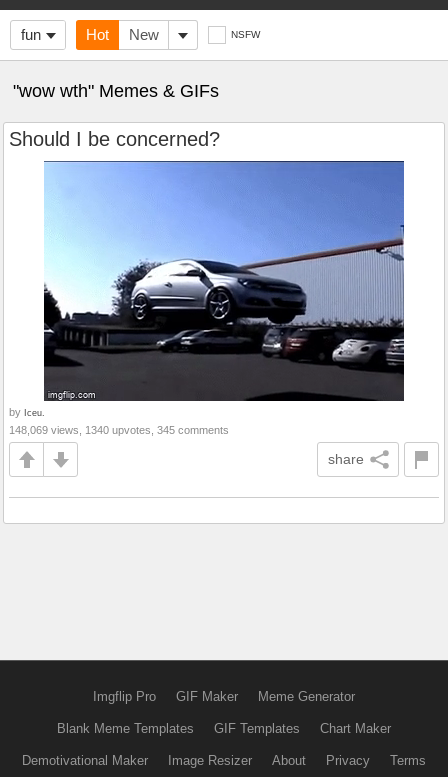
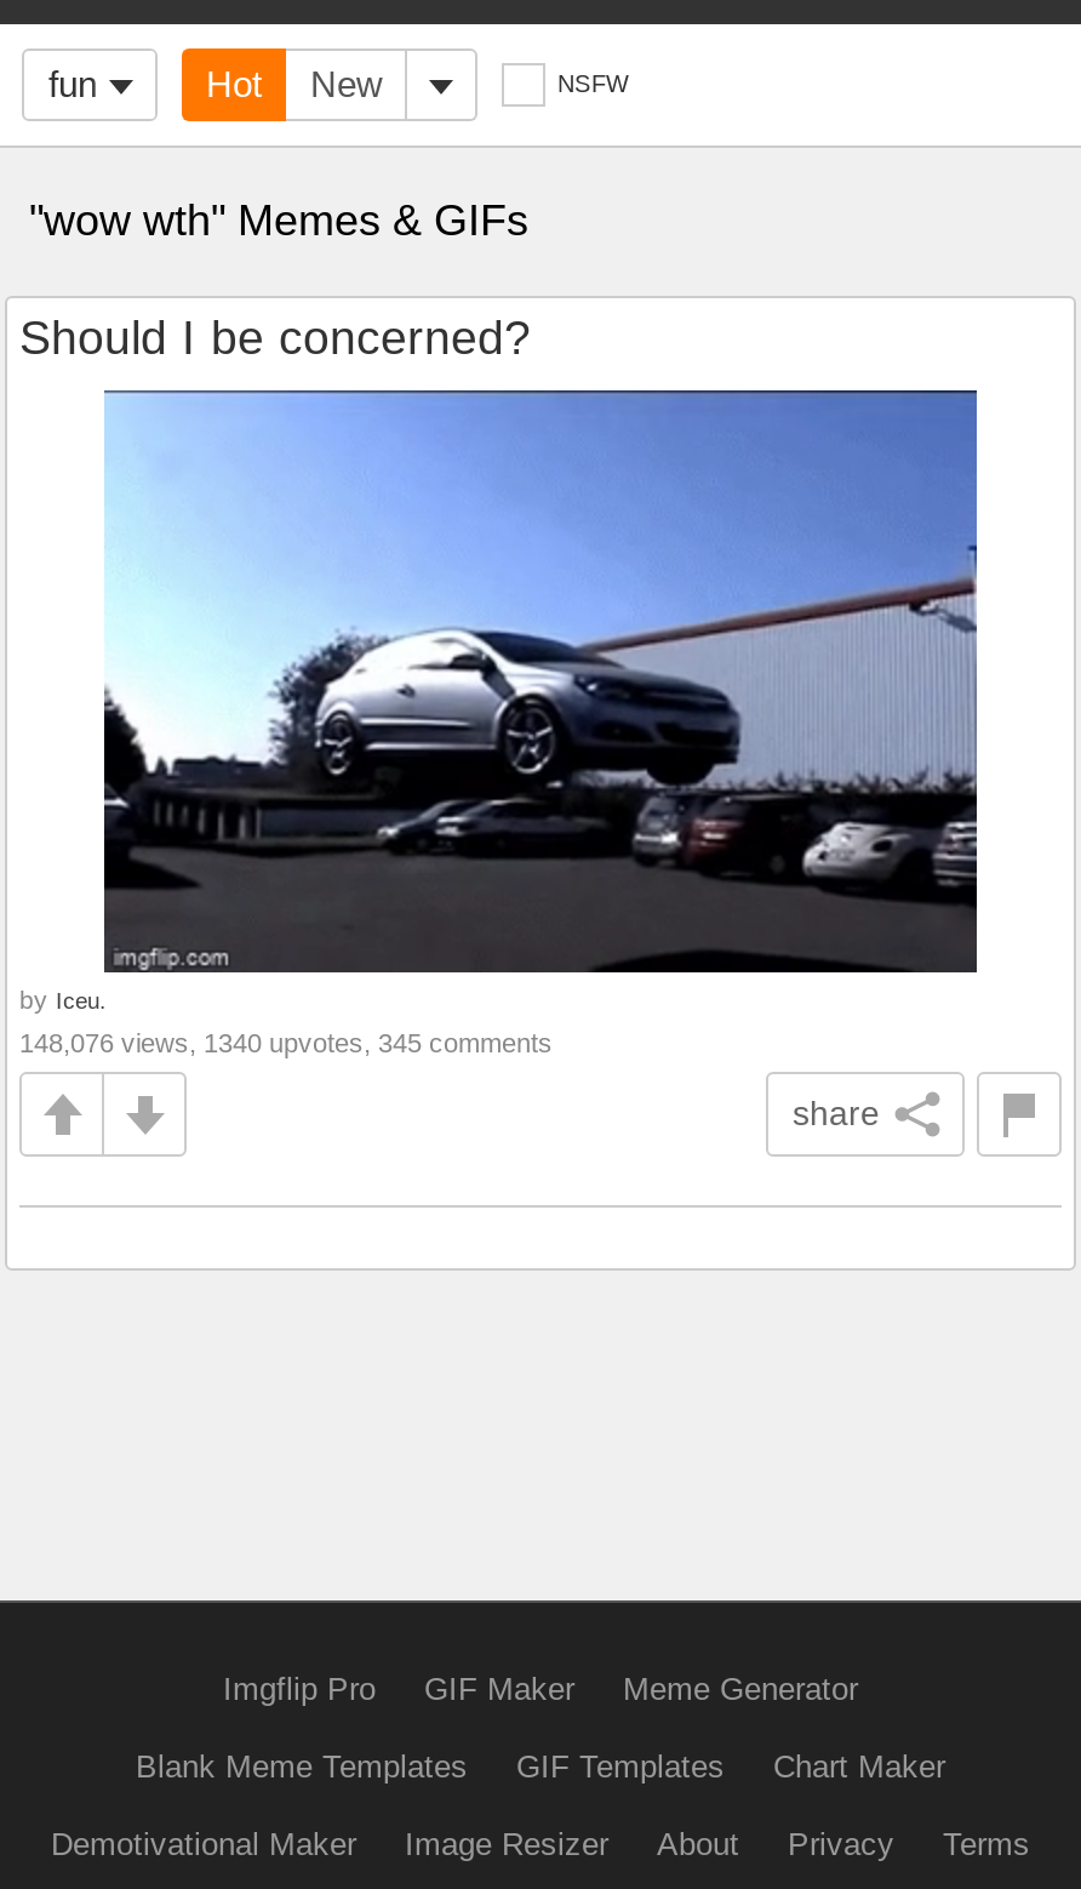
[9,424,229,436] 148,069 views, 1340 upvotes, 345 comments -> [19,1028,553,1057] 148,076 views, 1340 upvotes, 345 comments

